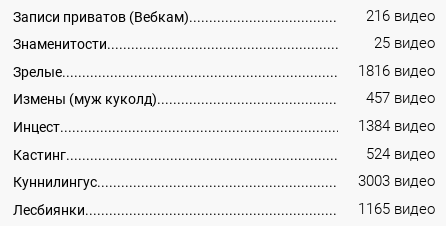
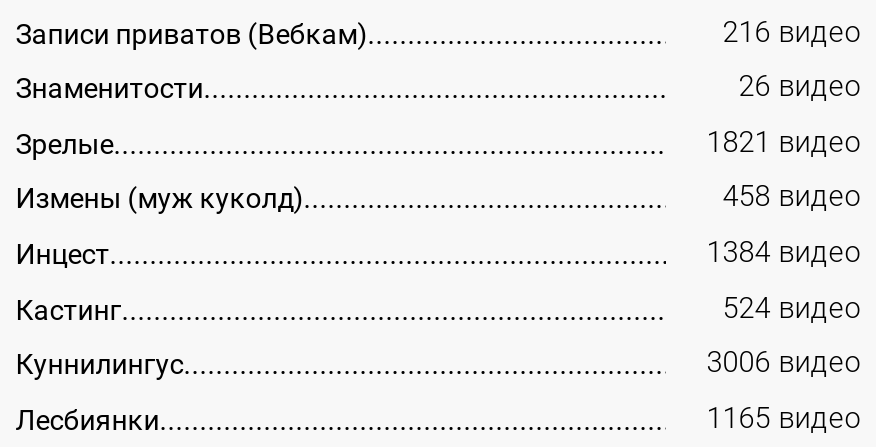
[374,35,435,52] 25 видео -> [739,70,861,104] 26 видео
[358,63,435,80] 1816 видео -> [707,126,861,160] 1821 видео
[366,90,435,107] 457 видео -> [723,181,861,215] 458 видео
[358,173,435,190] 3003 видео -> [707,346,861,380] 3006 видео

